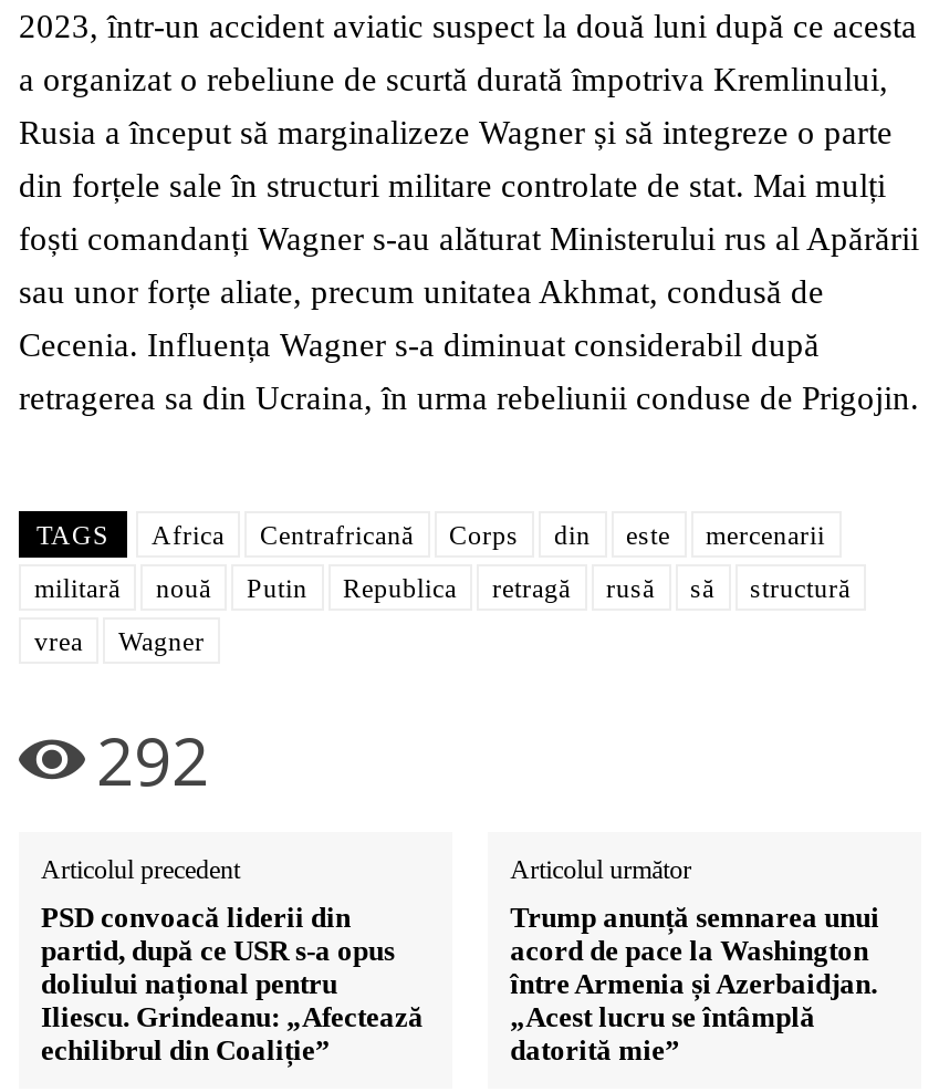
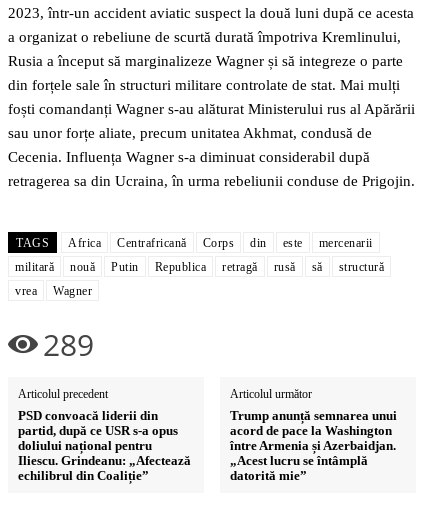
[96,715,209,806] 292 -> [43,324,94,365] 289

